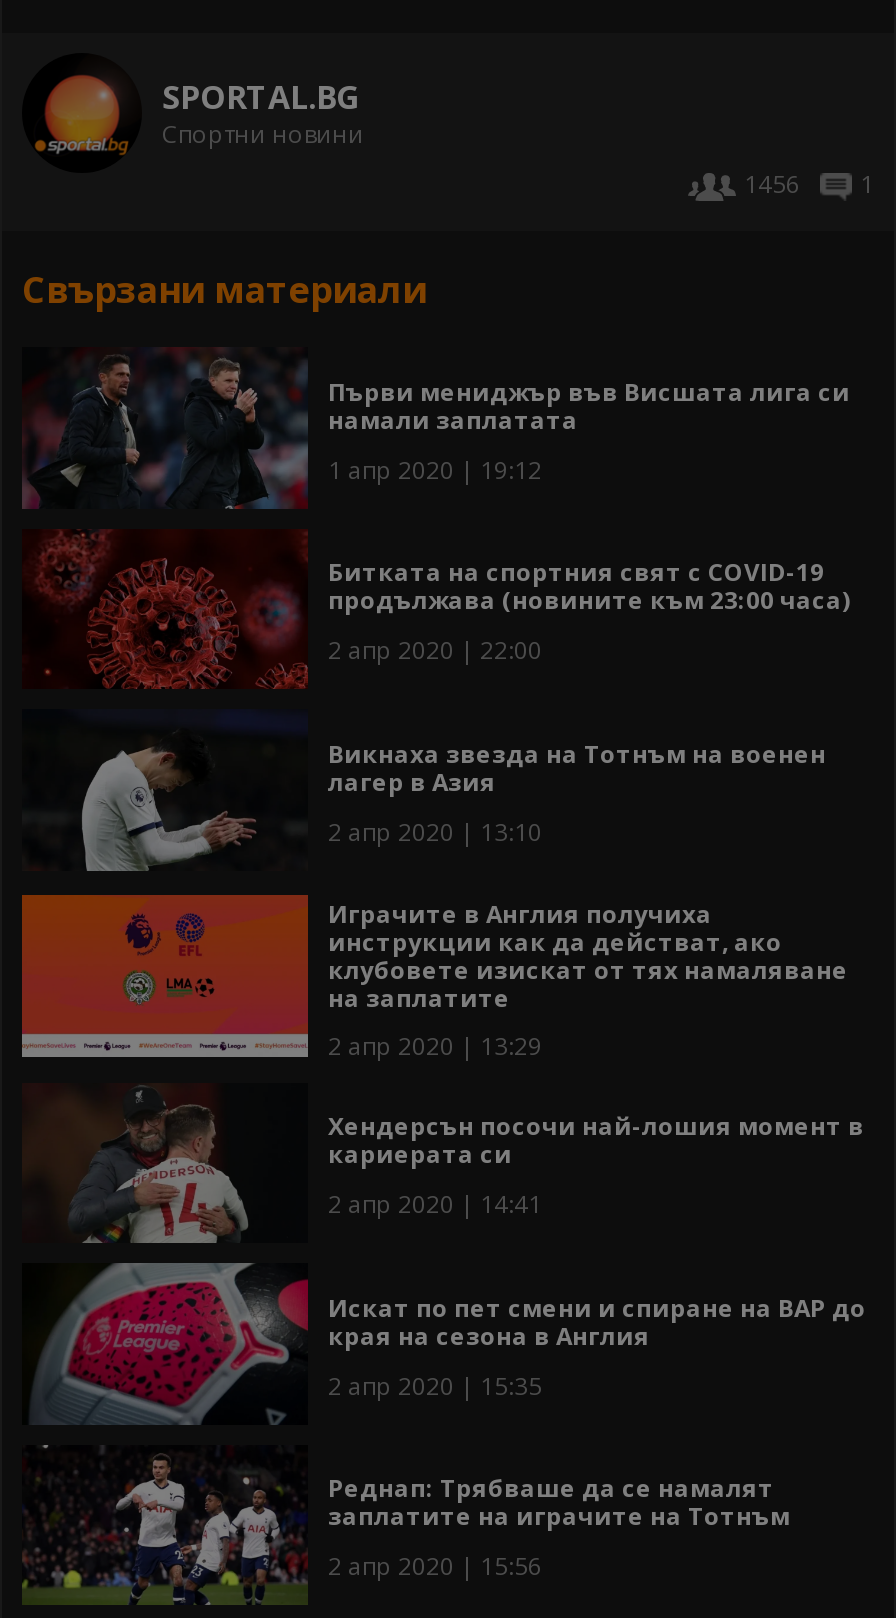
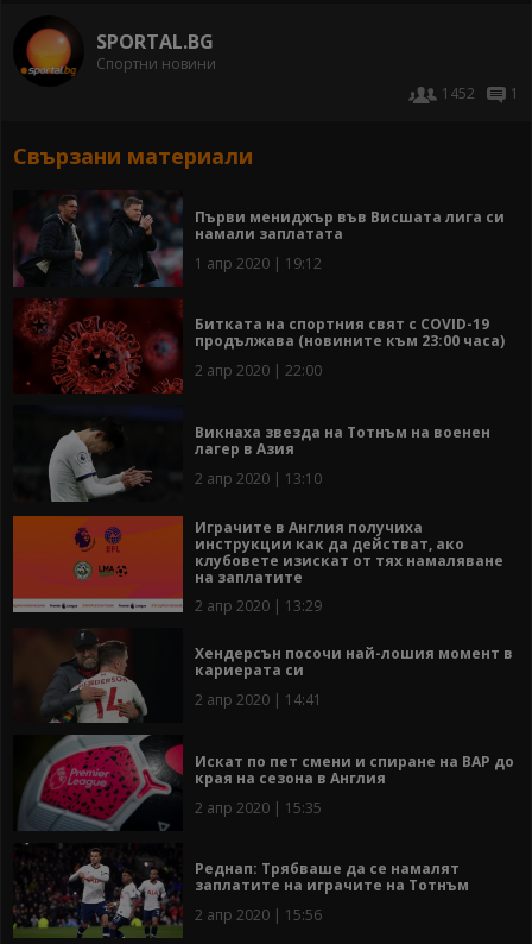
[744,167,874,201] 1456 1 -> [442,83,519,104] 1452 1

